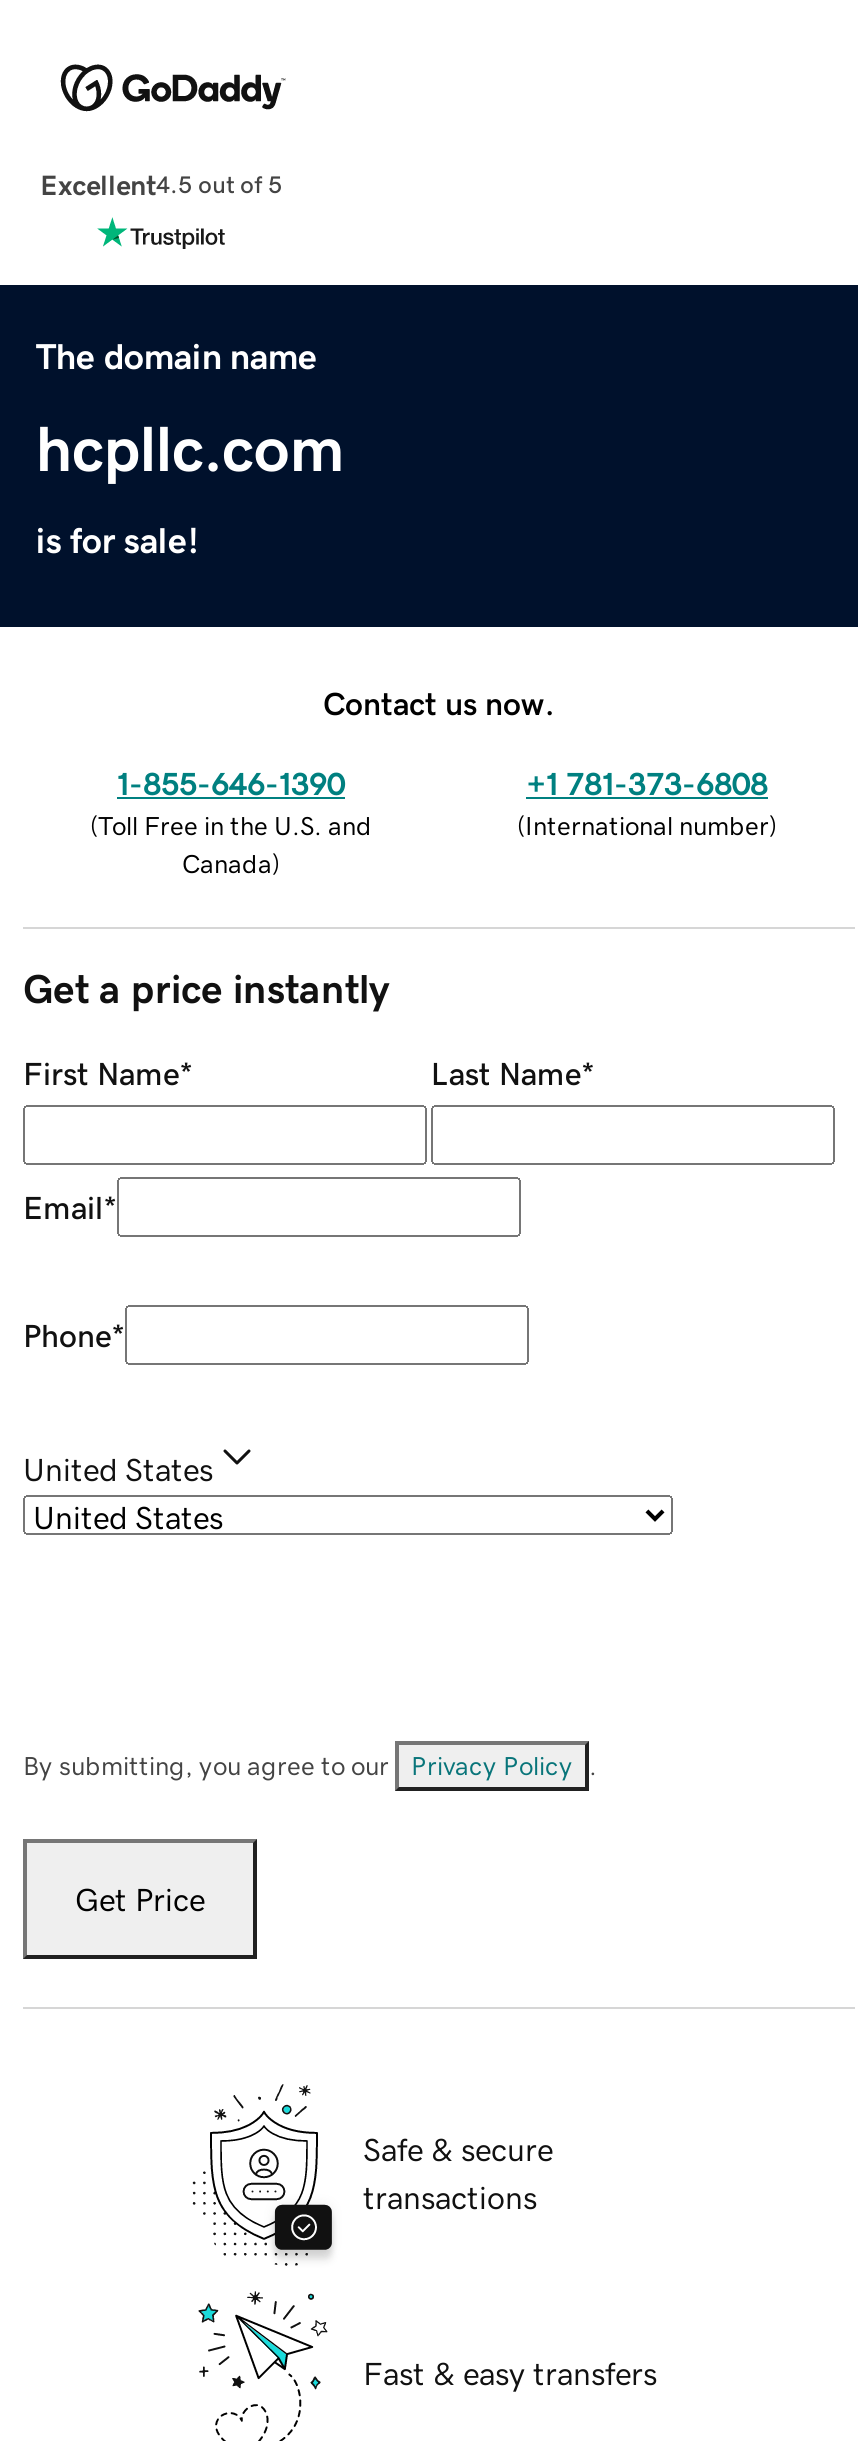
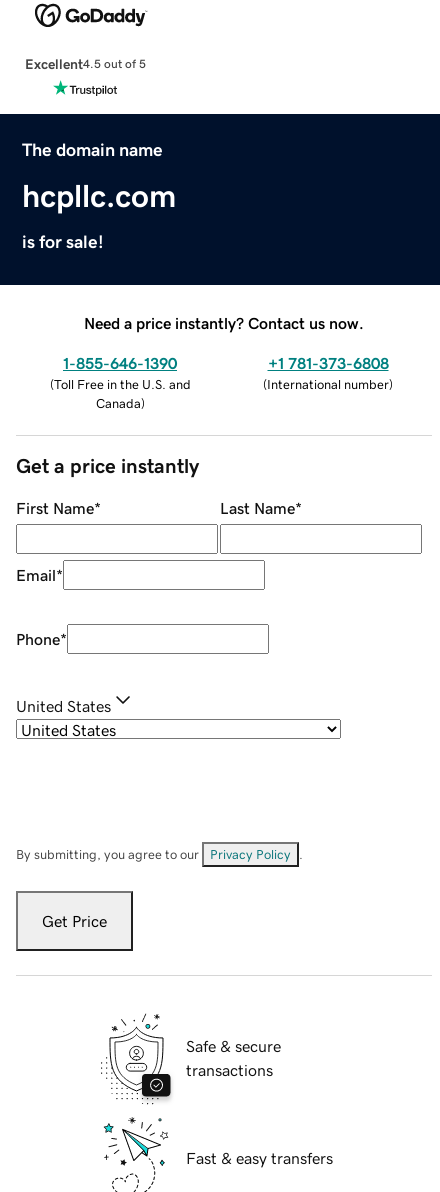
[323,686,555,718] Contact us now. -> [84,315,364,331] Need a price instantly? Contact us now.

